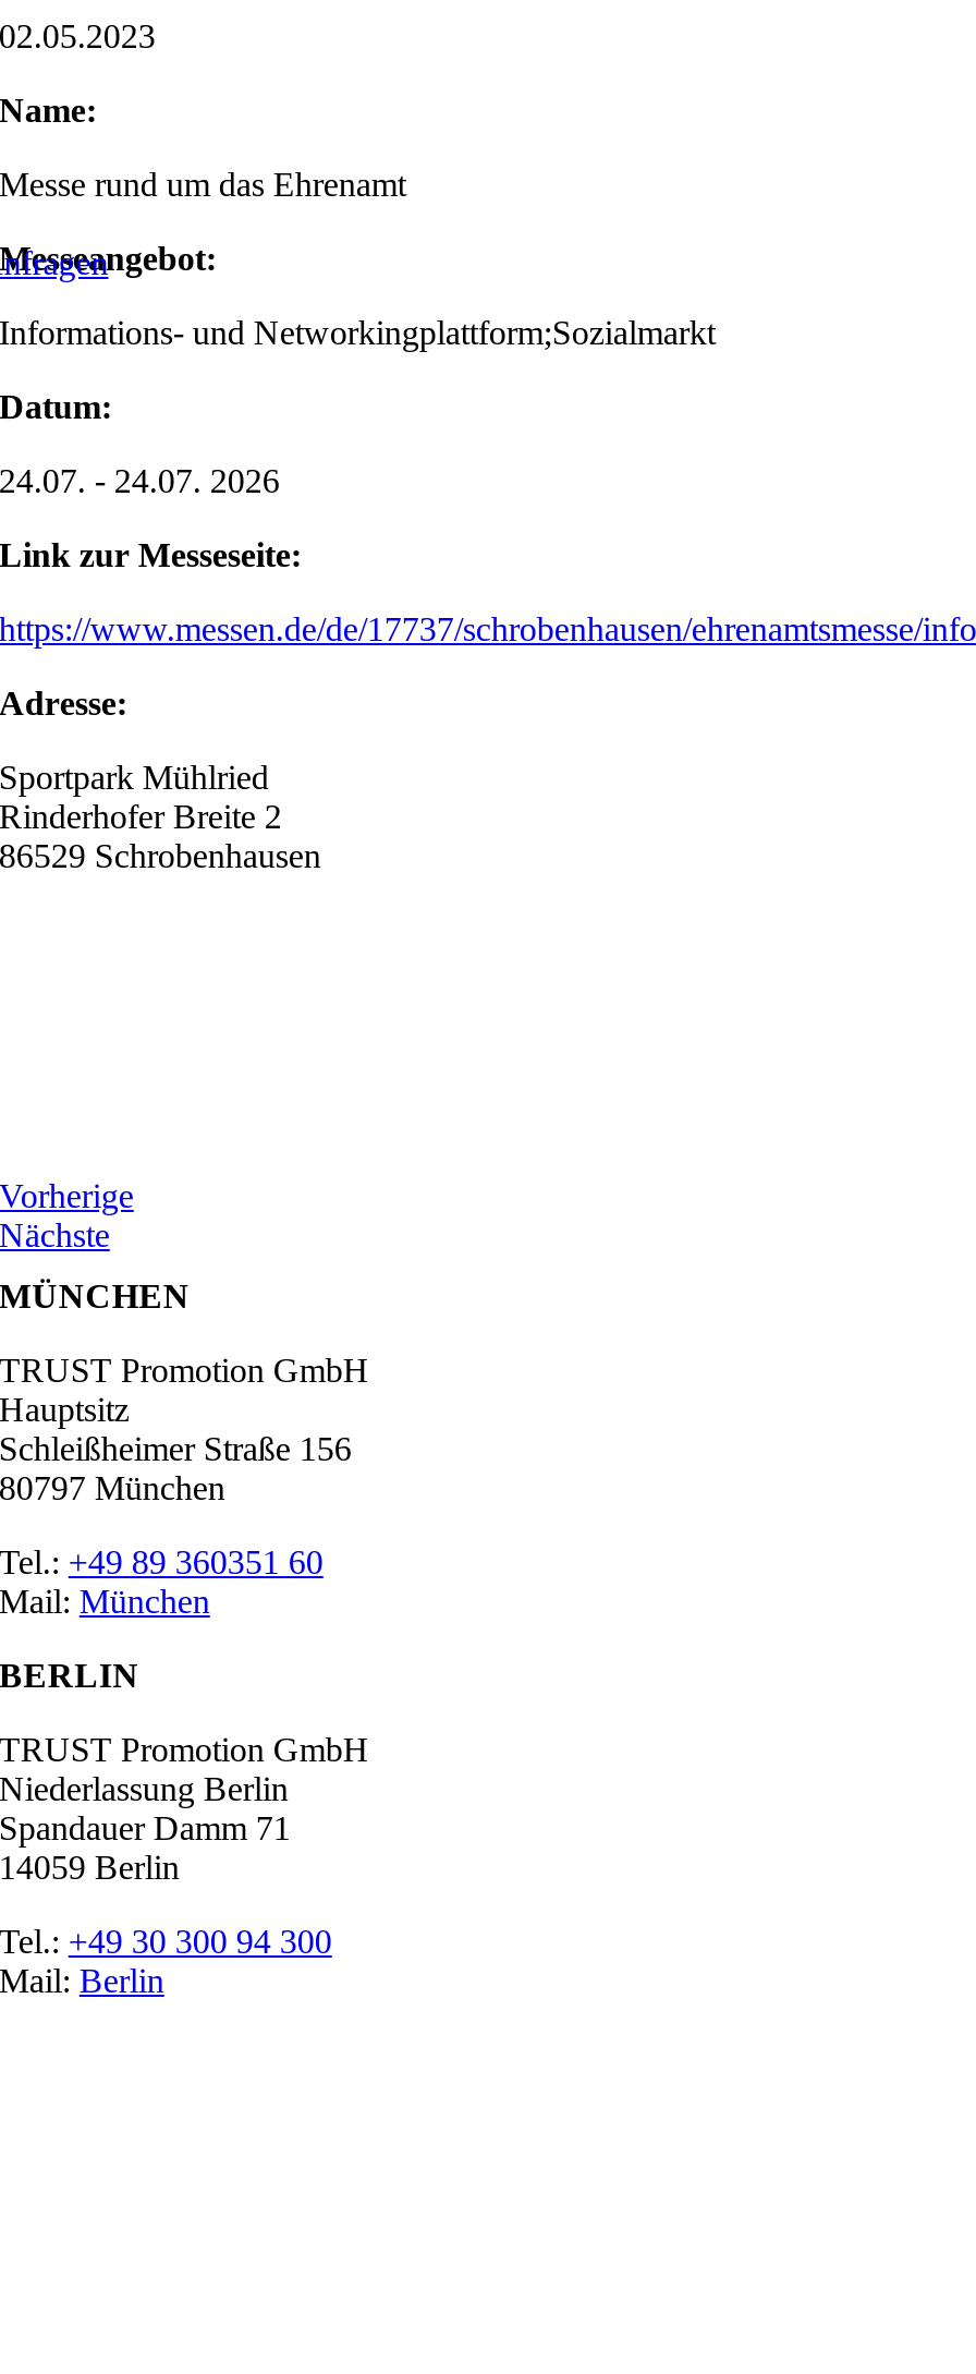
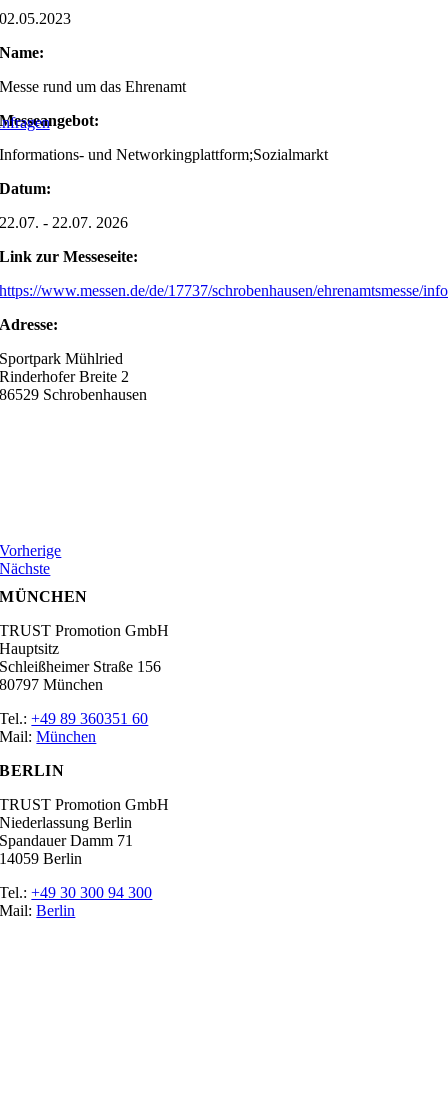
[0,462,280,499] 24.07. - 24.07. 2026 -> [0,214,128,231] 22.07. - 22.07. 2026

